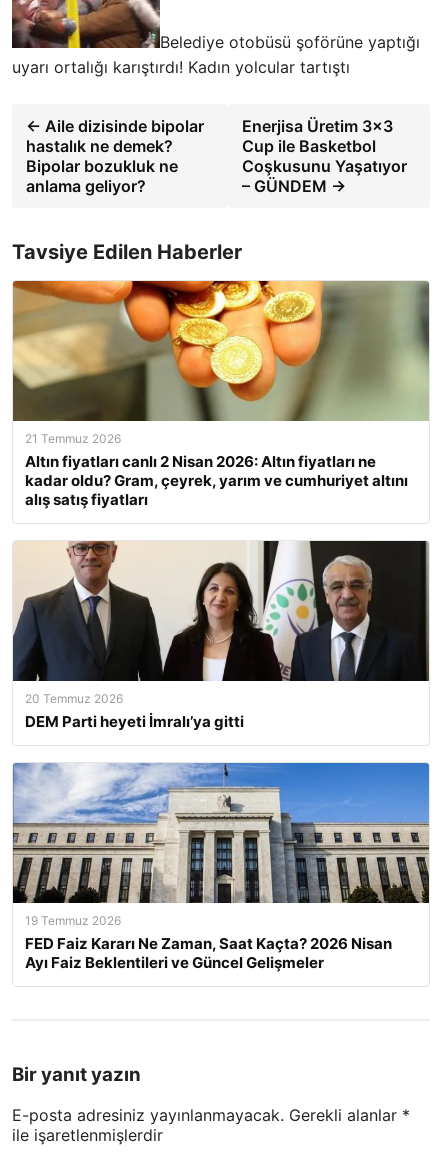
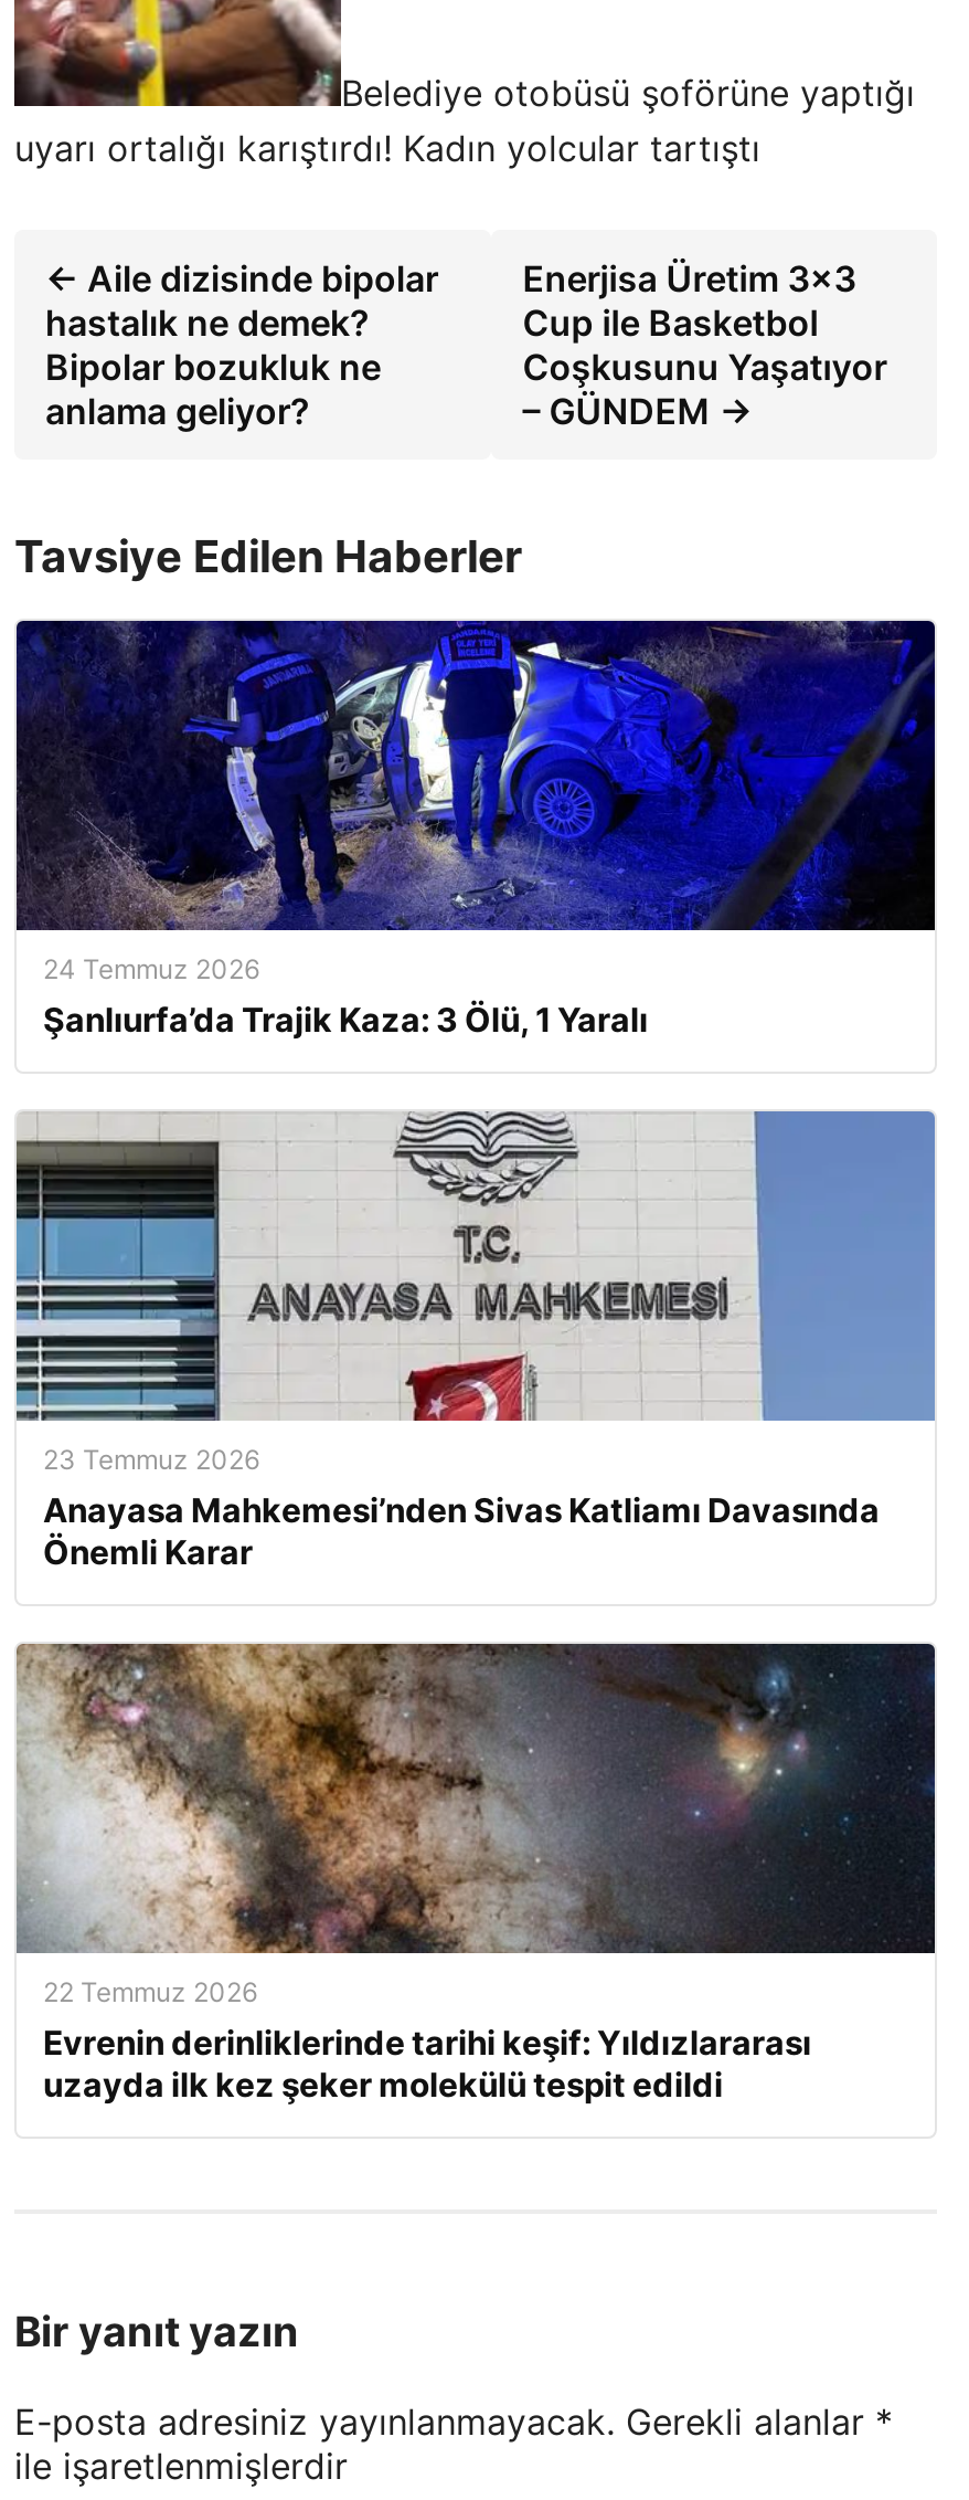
[12,280,430,509] [image] | 21 Temmuz 2026 | Altın fiyatları canlı 2 Nisan 2026: Altın fiyatları ne | kadar oldu? Gram, çeyrek, yarım ve cumhuriyet altını | alış satış fiyatları -> [14,619,937,1040] [image] | 24 Temmuz 2026 | Şanlıurfa’da Trajik Kaza: 3 Ölü, 1 Yaralı
[13,522,430,731] [image] | 20 Temmuz 2026 | DEM Parti heyeti İmralı’ya gitti -> [14,1109,937,1572] [image] | 23 Temmuz 2026 | Anayasa Mahkemesi’nden Sivas Katliamı Davasında | Önemli Karar
[13,762,430,972] [image] | 19 Temmuz 2026 | FED Faiz Kararı Ne Zaman, Saat Kaçta? 2026 Nisan | Ayı Faiz Beklentileri ve Güncel Gelişmeler -> [17,1642,937,2105] [image] | 22 Temmuz 2026 | Evrenin derinliklerinde tarihi keşif: Yıldızlararası | uzayda ilk kez şeker molekülü tespit edildi

